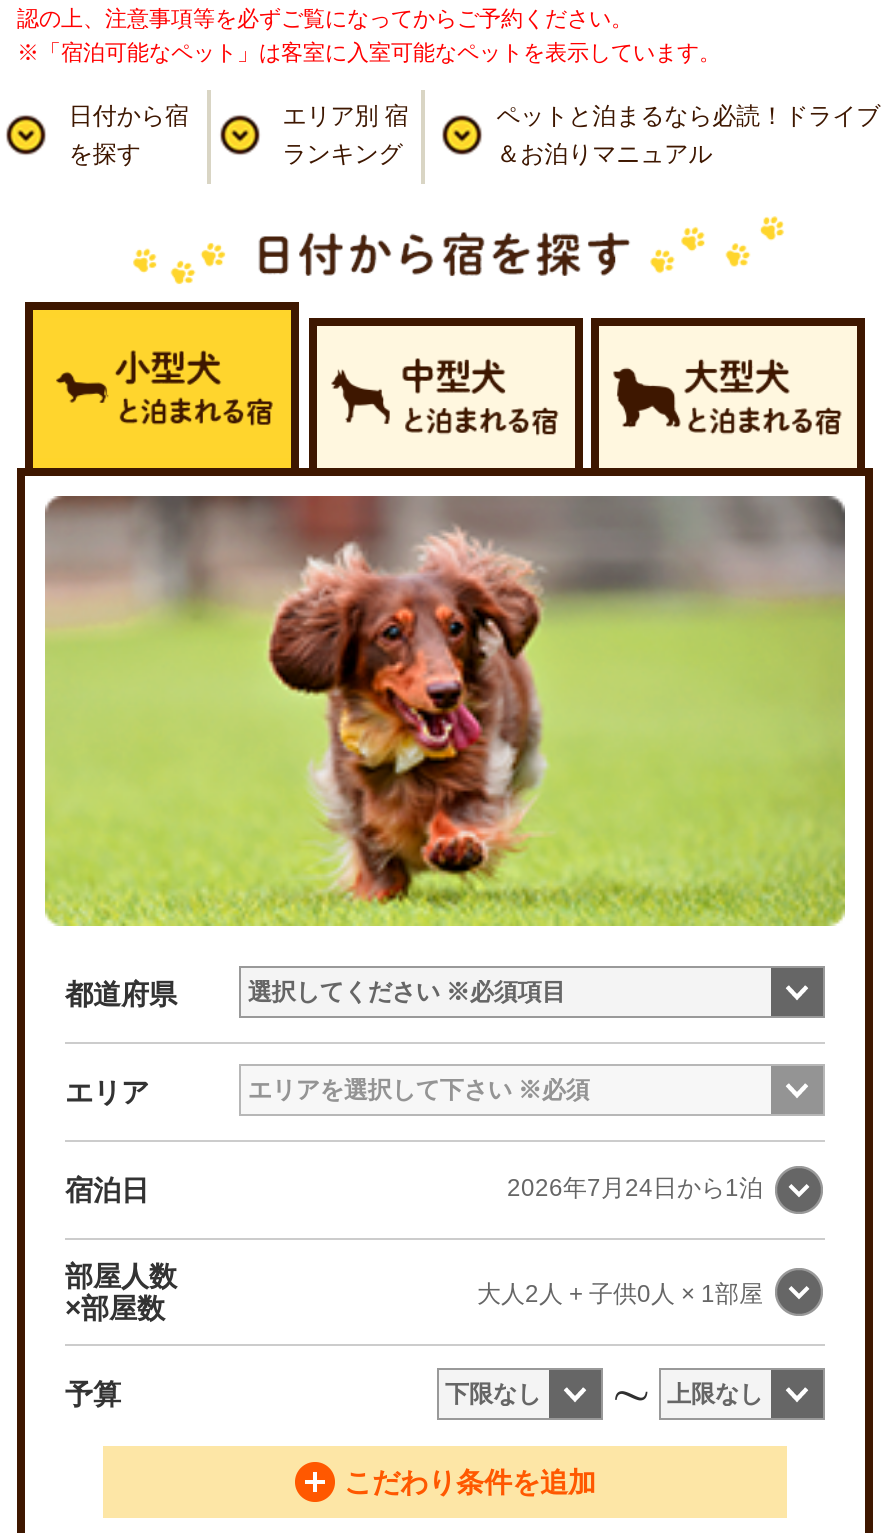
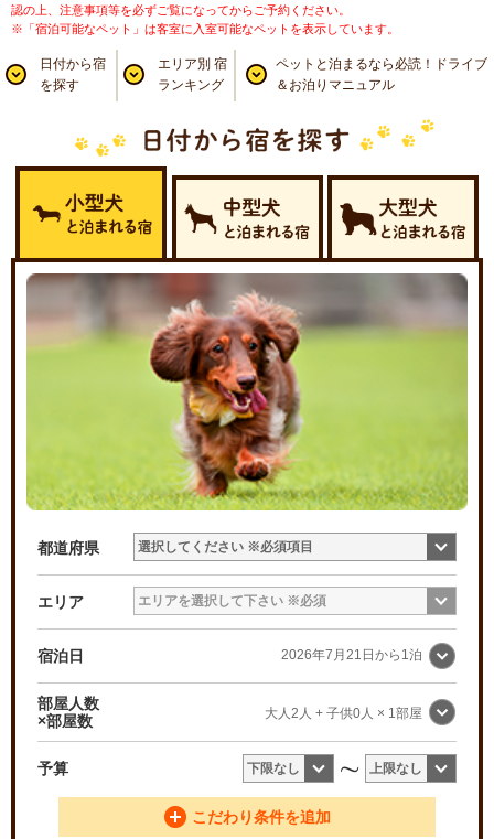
[507,1174,763,1202] 2026年7月24日から1泊 -> [281,647,422,663] 2026年7月21日から1泊

